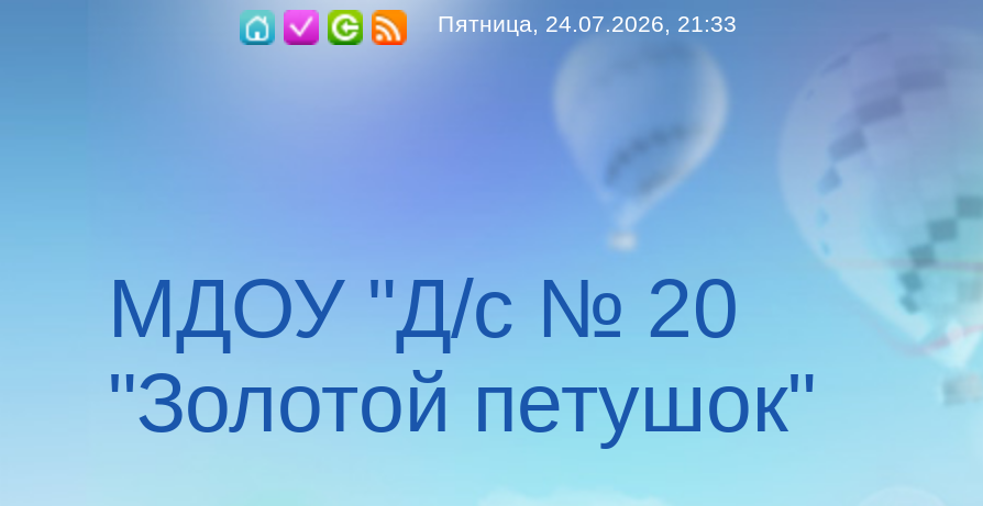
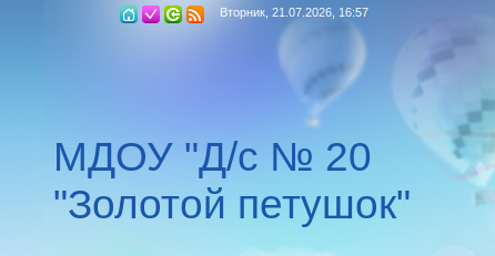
[438,10,737,36] Пятница, 24.07.2026, 21:33 -> [220,6,368,19] Вторник, 21.07.2026, 16:57

